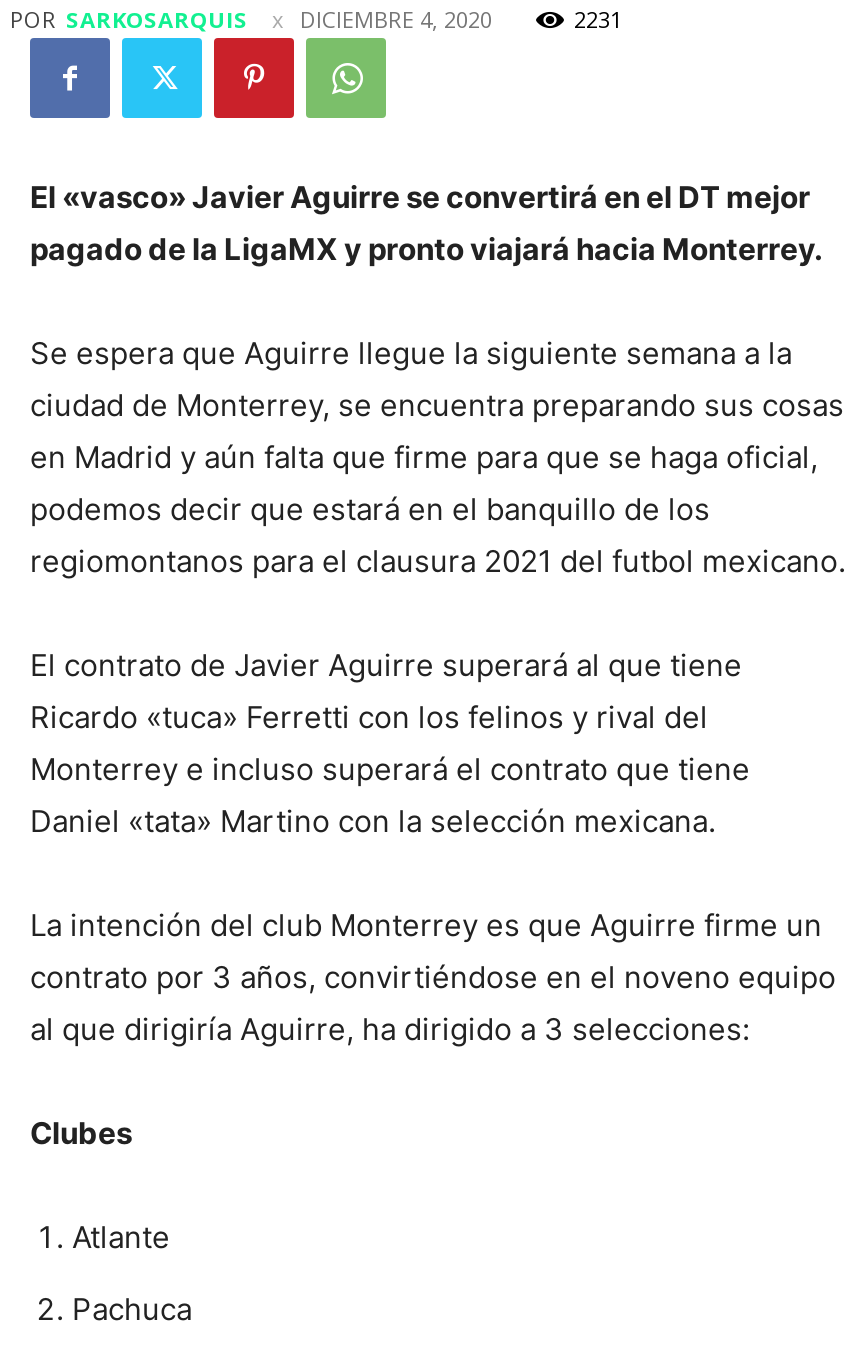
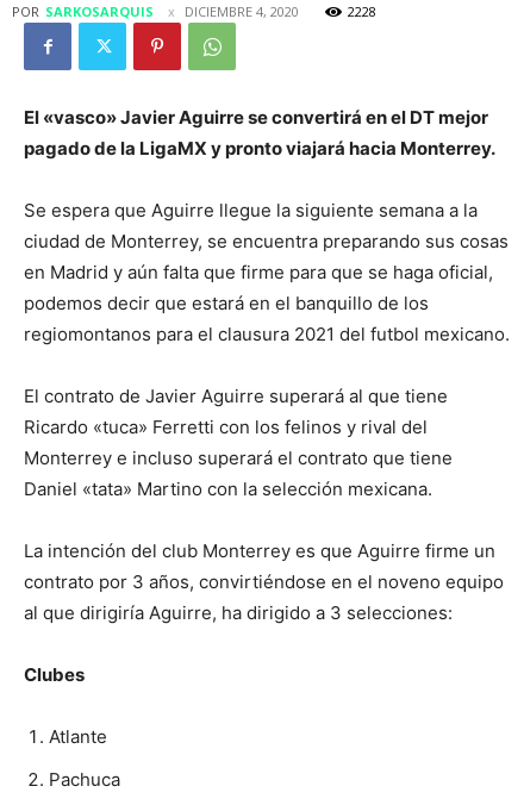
[574,4,622,34] 2231 -> [348,2,376,20] 2228

